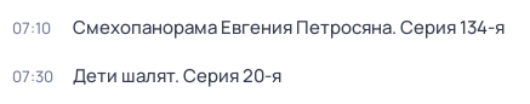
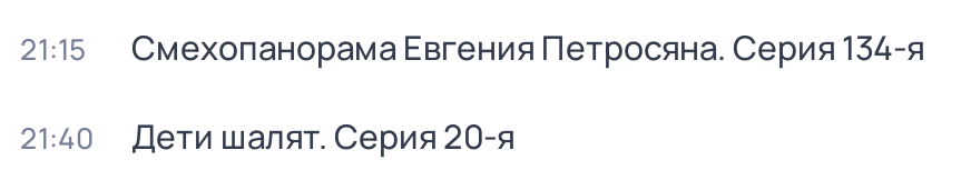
[12,15,505,40] 07:10 Смехопанорама Евгения Петросяна. Серия 134-я -> [20,24,924,71] 21:15 Смехопанорама Евгения Петросяна. Серия 134-я
[12,63,281,88] 07:30 Дети шалят. Серия 20-я -> [20,113,514,160] 21:40 Дети шалят. Серия 20-я

